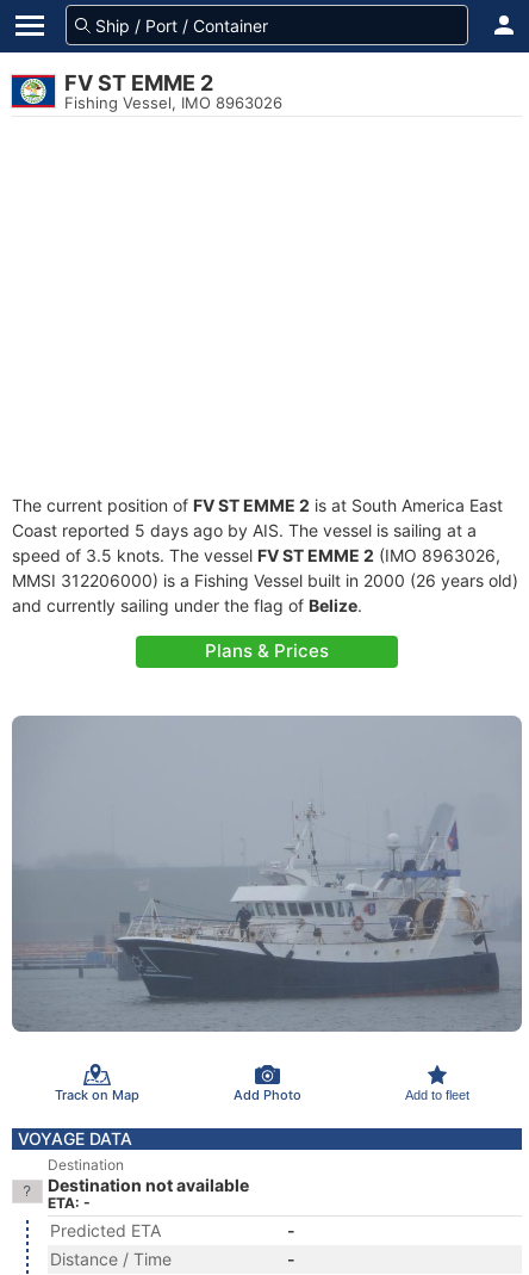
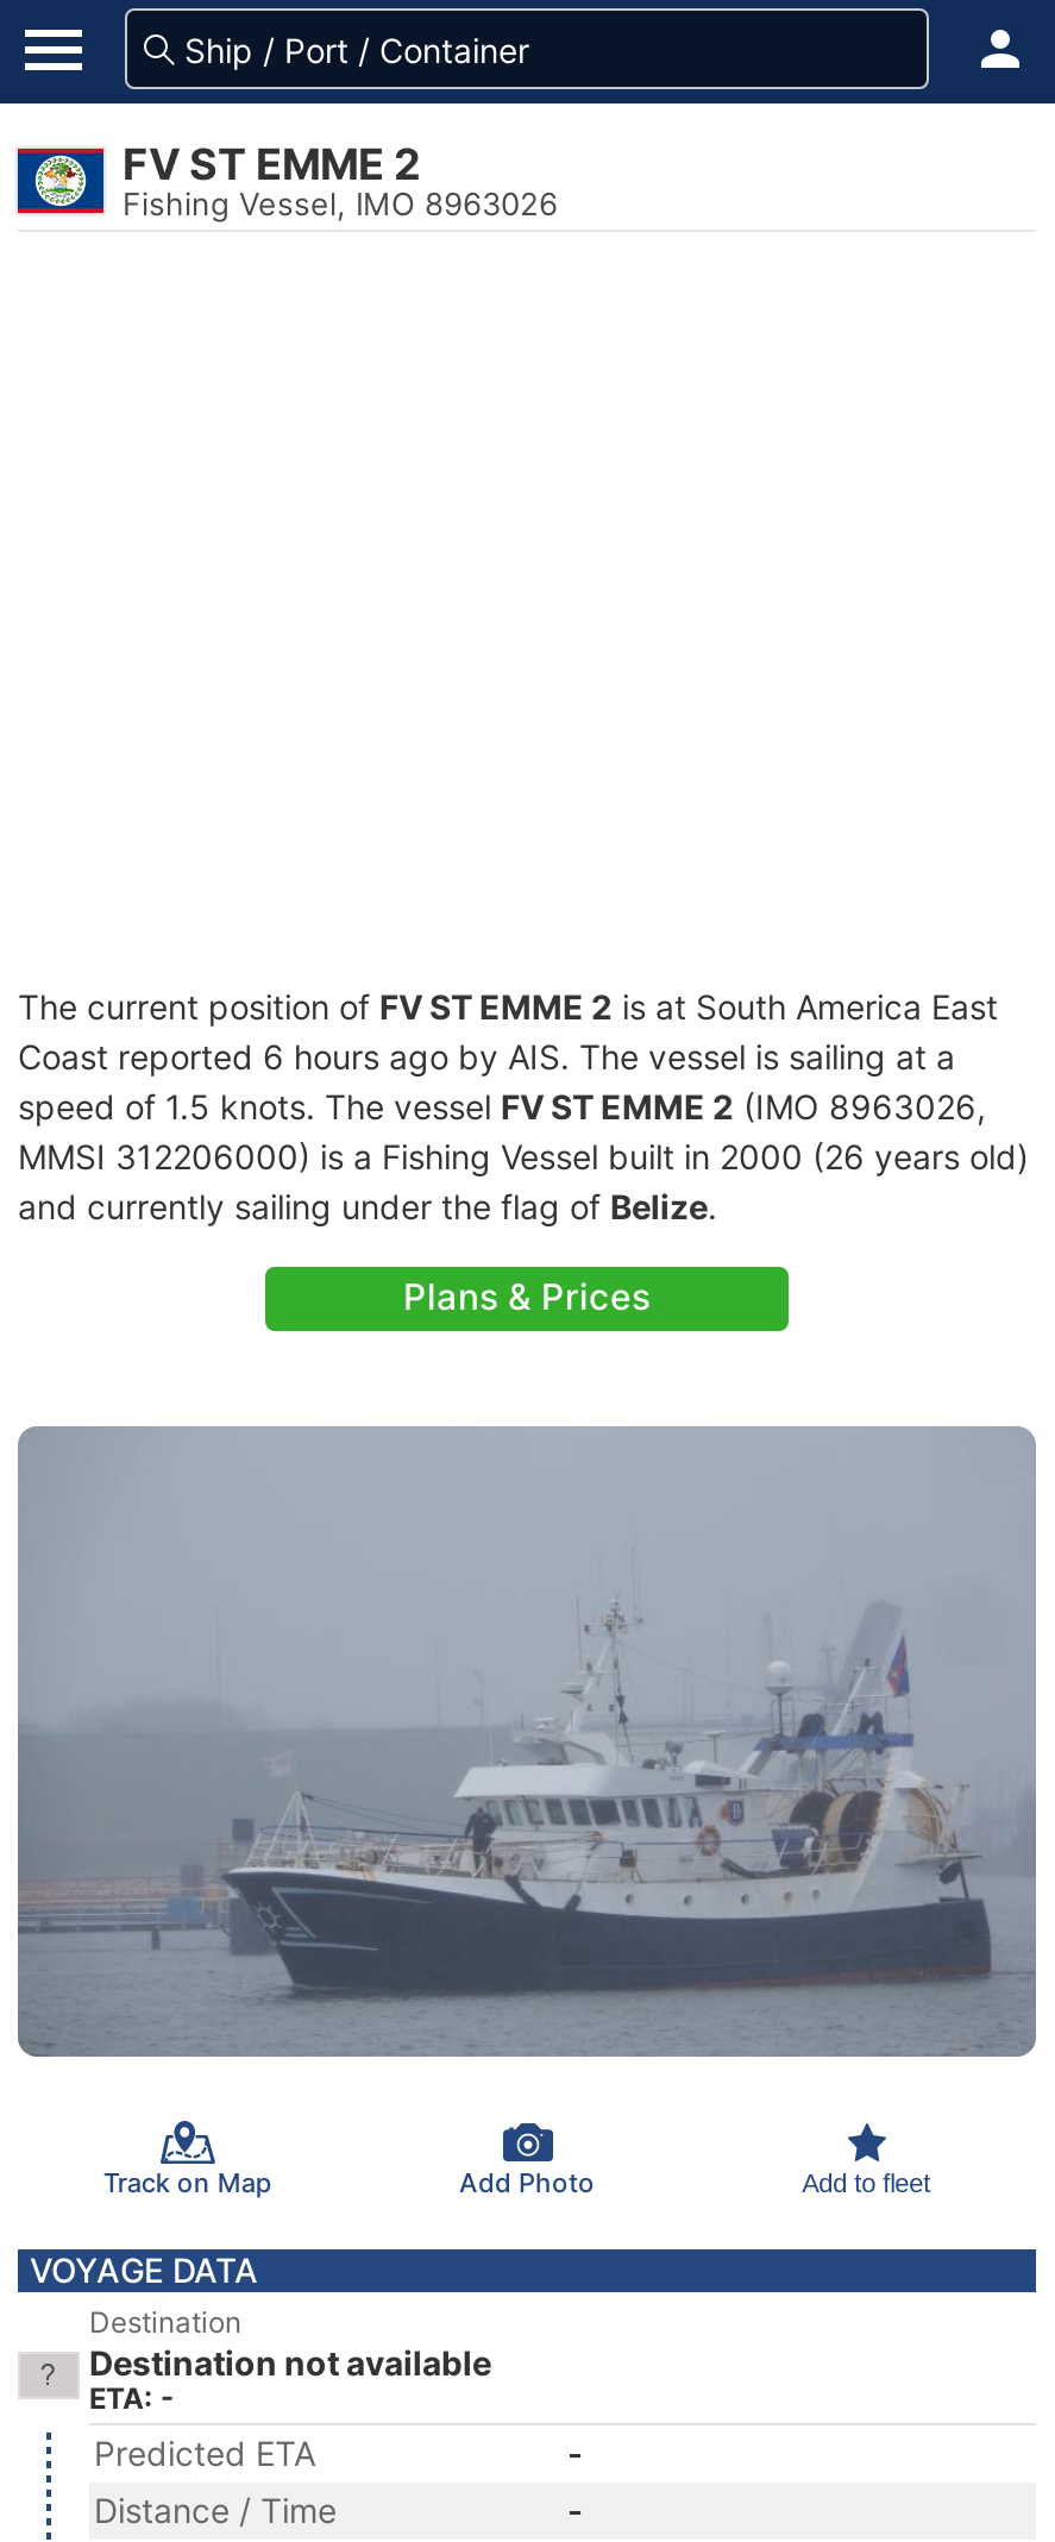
[12,520,477,540] Coast reported 5 days ago by AIS. The vessel is sailing at a -> [18,1036,955,1077] Coast reported 6 hours ago by AIS. The vessel is sailing at a
[12,545,500,565] speed of 3.5 knots. The vessel FV ST EMME 2 (IMO 8963026, -> [18,1086,986,1126] speed of 1.5 knots. The vessel FV ST EMME 2 (IMO 8963026,

